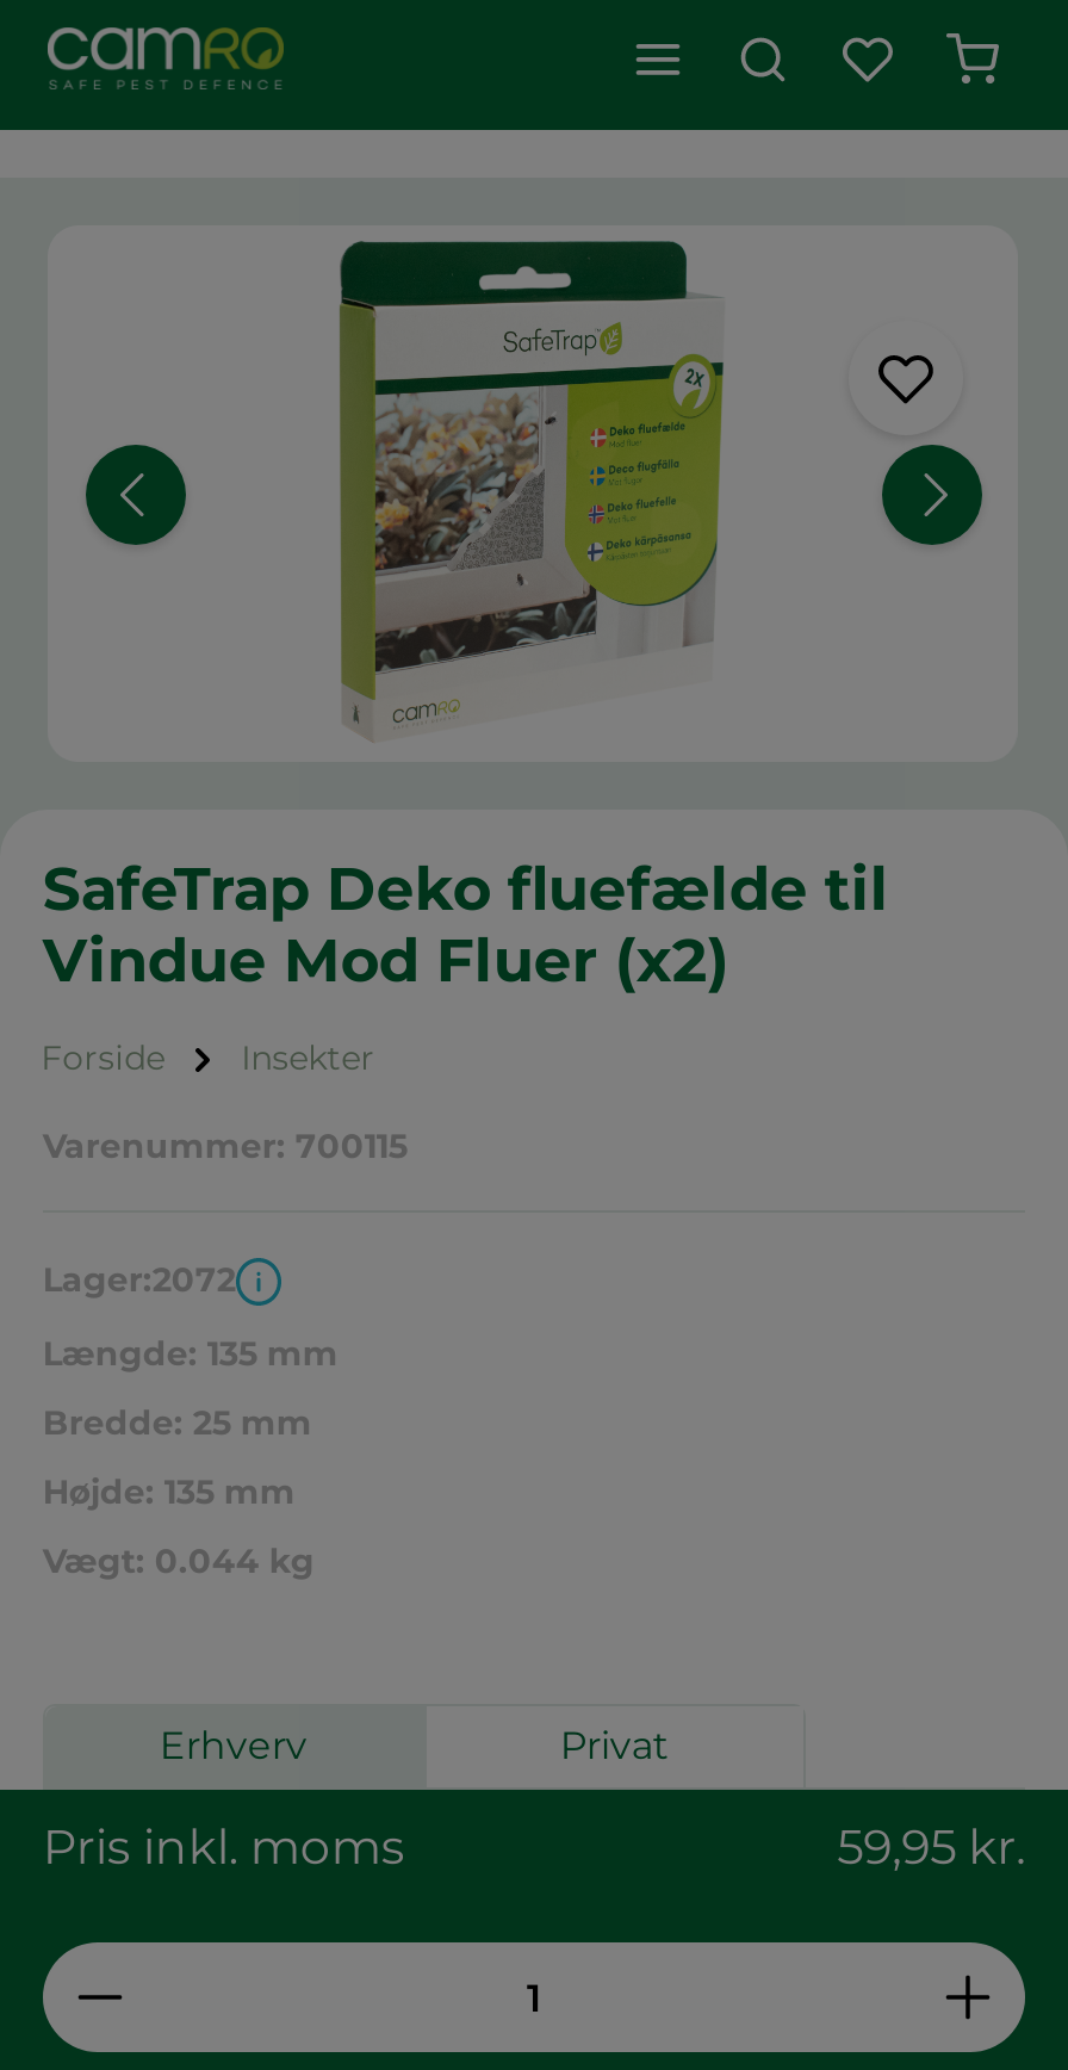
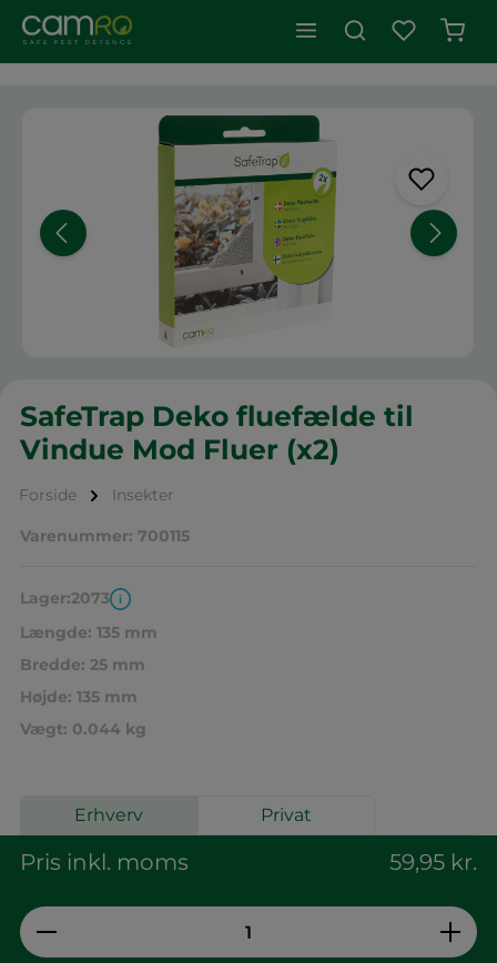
[43,1258,236,1301] Lager:2072 -> [20,588,110,608] Lager:2073

